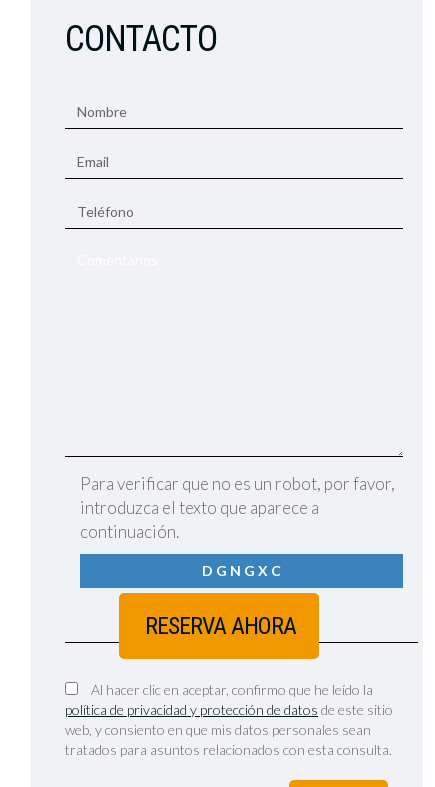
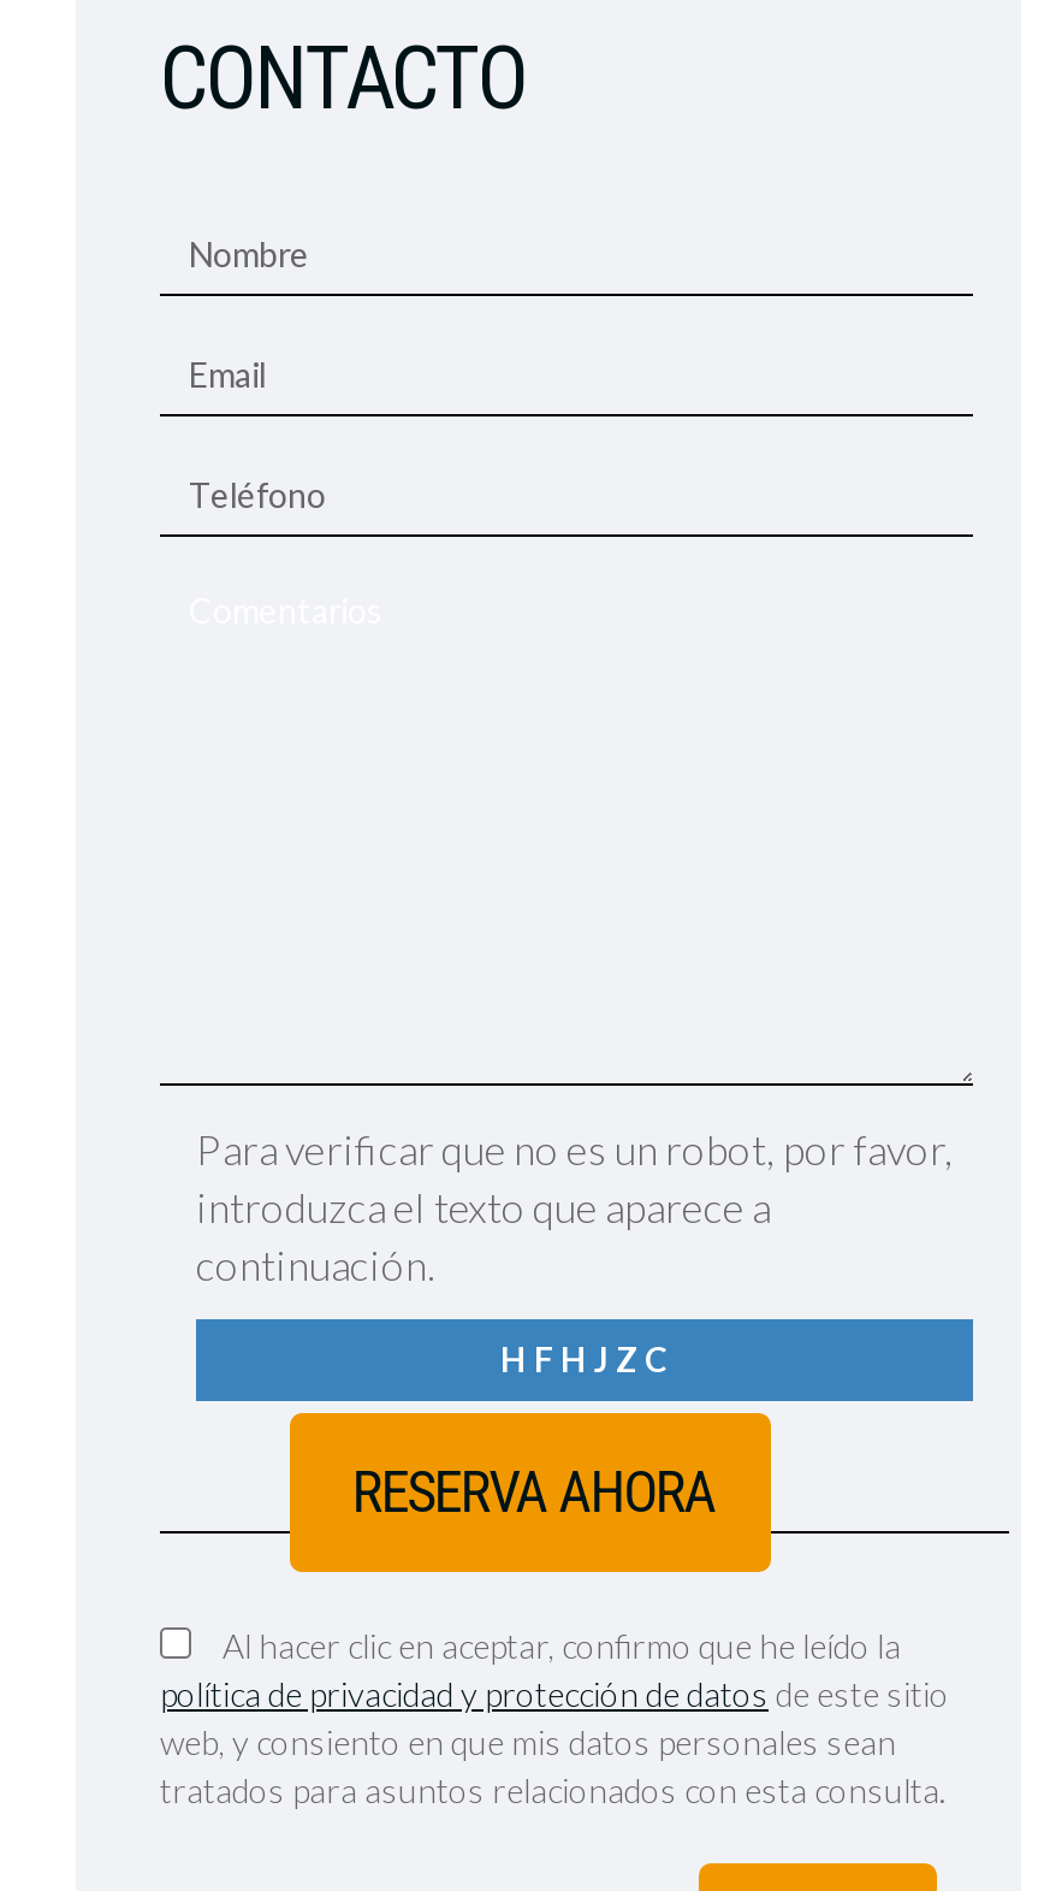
[202,562,281,579] D G N G X C -> [500,1339,669,1379] H F H J Z C

